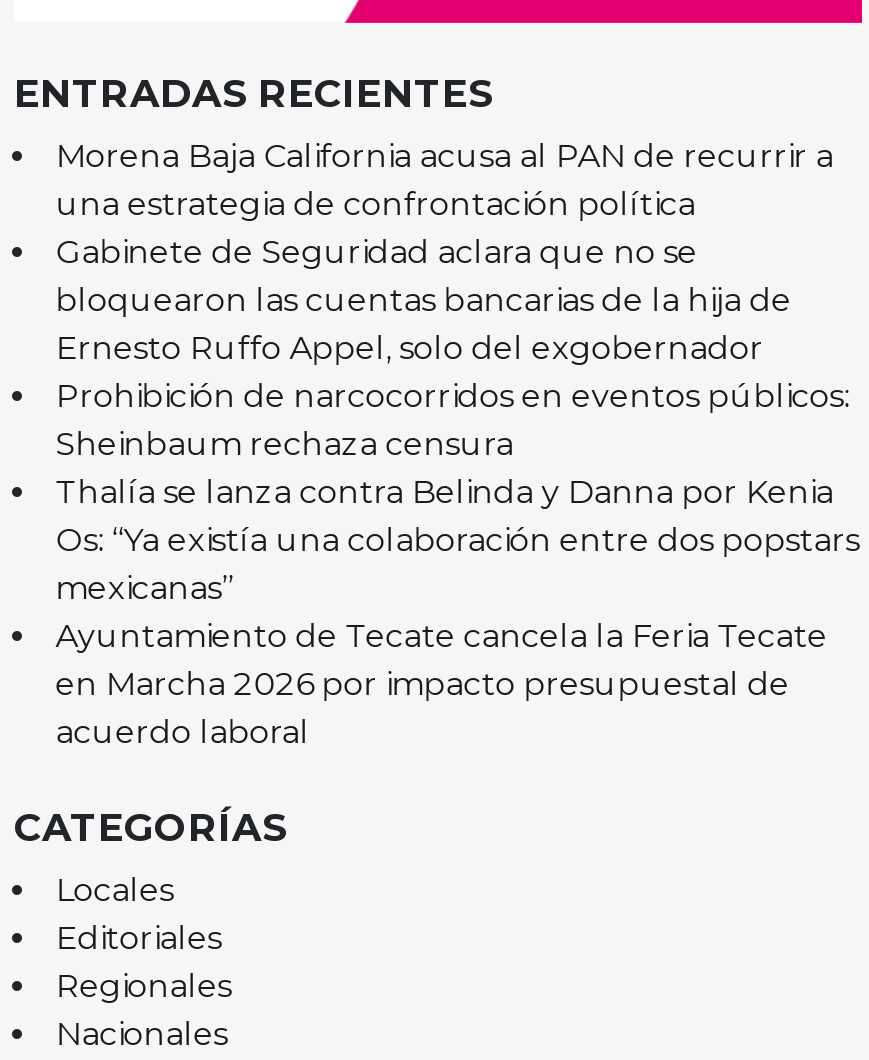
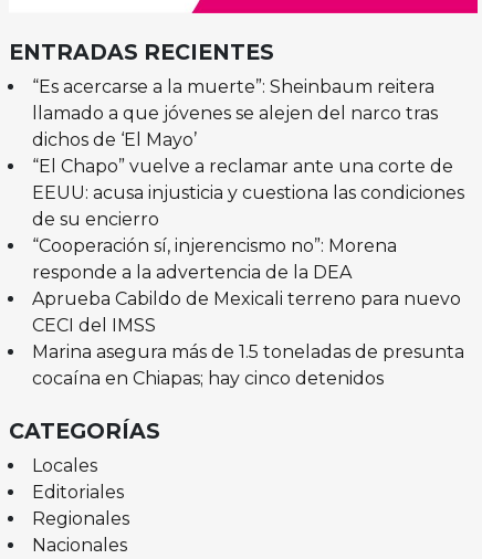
[56,137,860,751] Morena Baja California acusa al PAN de recurrir a | una estrategia de confrontación política | Gabinete de Seguridad aclara que no se | bloquearon las cuentas bancarias de la hija de | Ernesto Ruffo Appel, solo del exgobernador | Prohibición de narcocorridos en eventos públicos: | Sheinbaum rechaza censura | Thalía se lanza contra Belinda y Danna por Kenia | Os: “Ya existía una colaboración entre dos popstars | mexicanas” | Ayuntamiento de Tecate cancela la Feria Tecate | en Marcha 2026 por impacto presupuestal de | acuerdo laboral -> [32,76,464,389] “Es acercarse a la muerte”: Sheinbaum reitera | llamado a que jóvenes se alejen del narco tras | dichos de ‘El Mayo’ | “El Chapo” vuelve a reclamar ante una corte de | EEUU: acusa injusticia y cuestiona las condiciones | de su encierro | “Cooperación sí, injerencismo no”: Morena | responde a la advertencia de la DEA | Aprueba Cabildo de Mexicali terreno para nuevo | CECI del IMSS | Marina asegura más de 1.5 toneladas de presunta | cocaína en Chiapas; hay cinco detenidos

